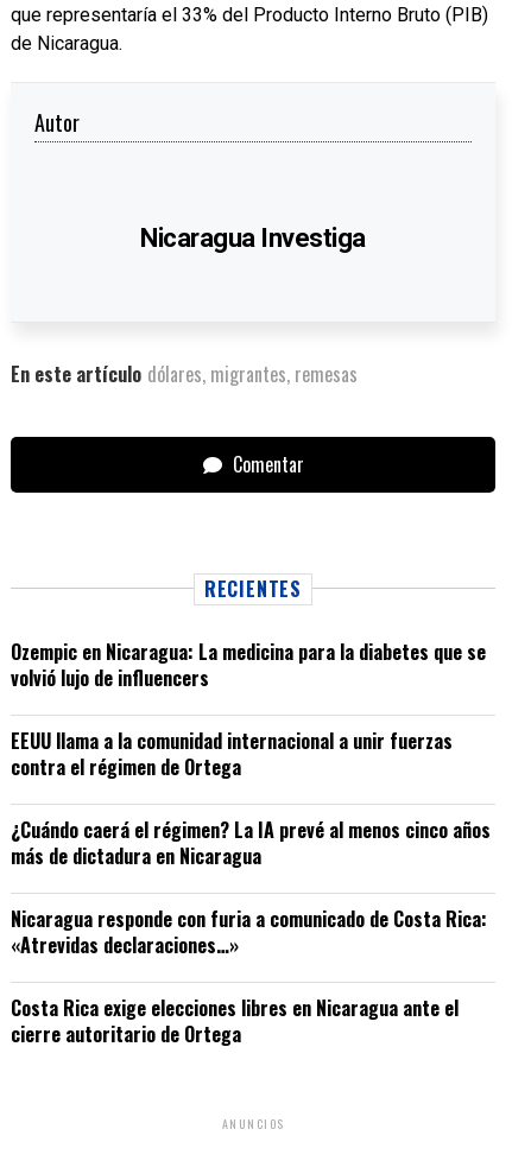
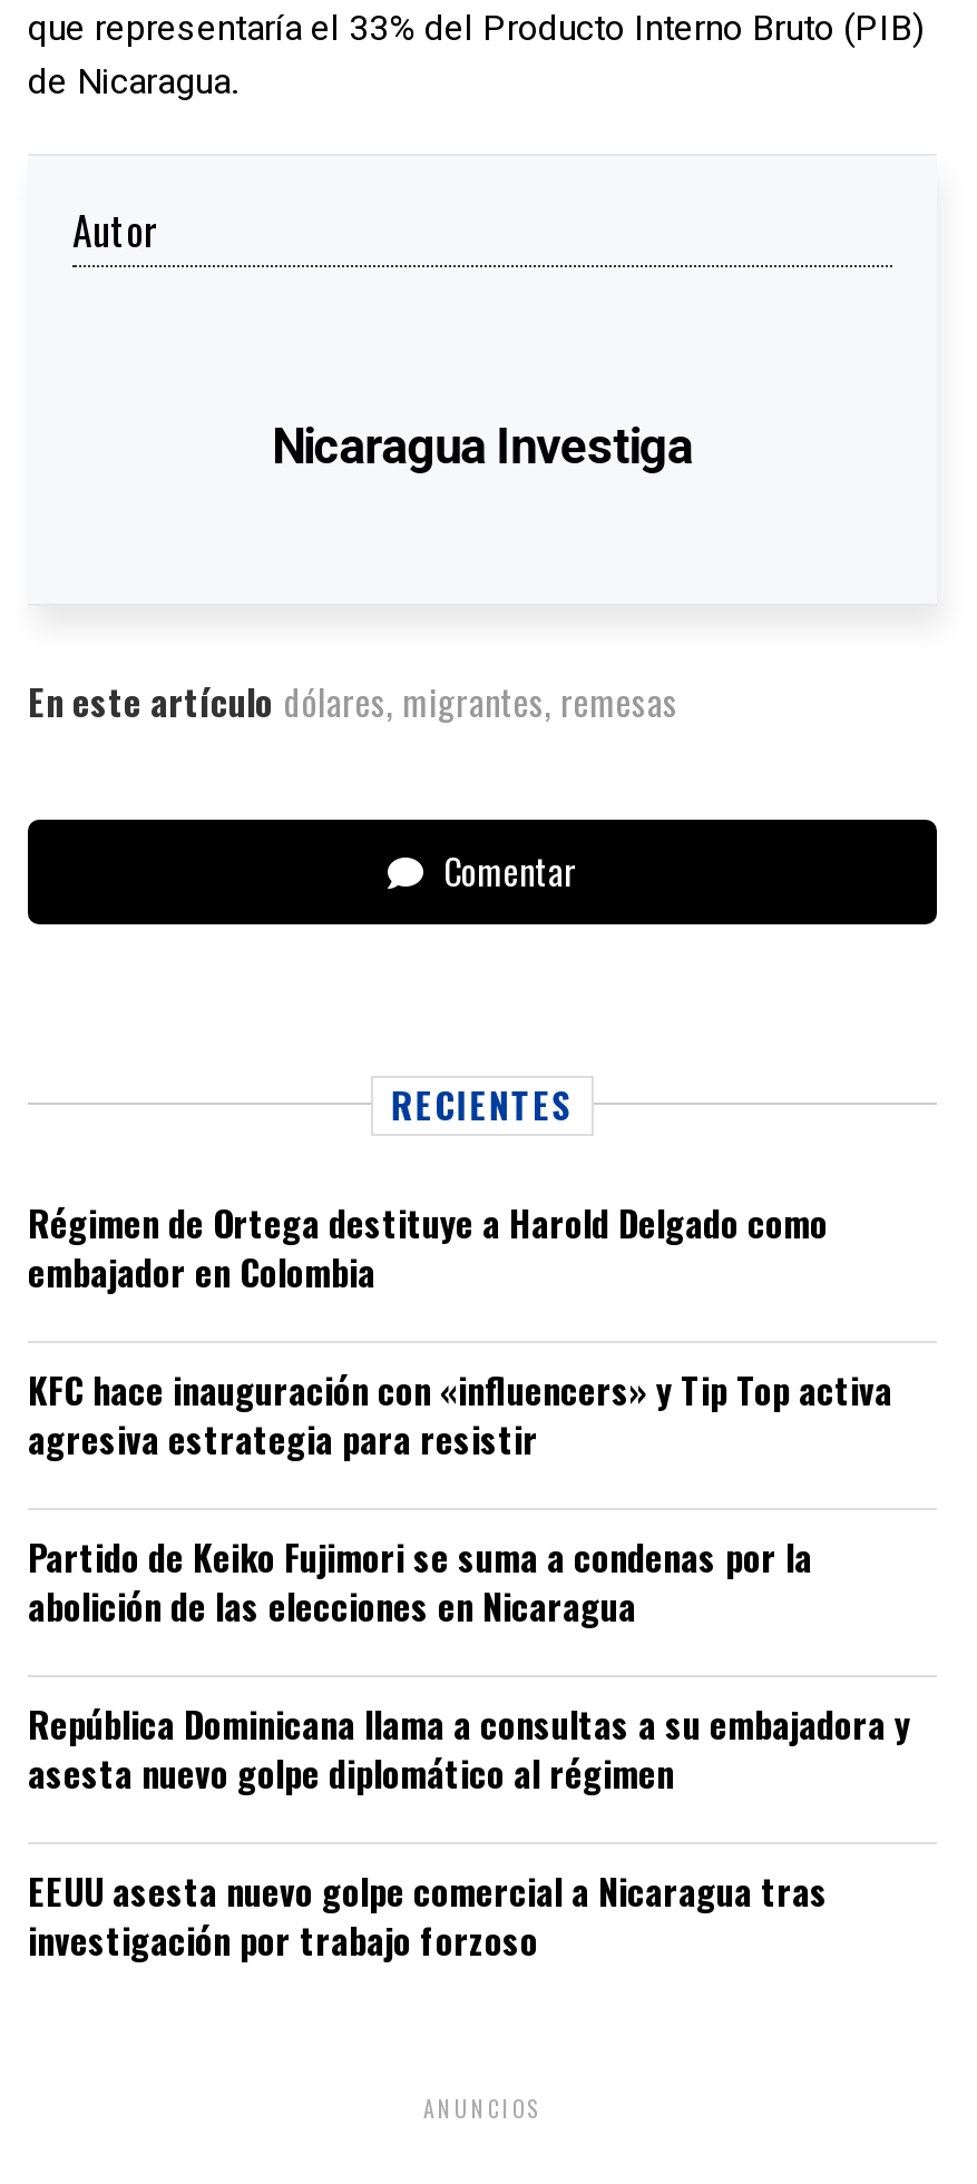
[11,637,486,692] Ozempic en Nicaragua: La medicina para la diabetes que se | volvió lujo de influencers -> [28,1196,828,1299] Régimen de Ortega destituye a Harold Delgado como | embajador en Colombia
[11,727,453,781] EEUU llama a la comunidad internacional a unir fuerzas | contra el régimen de Ortega -> [28,1363,892,1466] KFC hace inauguración con «influencers» y Tip Top activa | agresiva estrategia para resistir
[11,816,491,870] ¿Cuándo caerá el régimen? La IA prevé al menos cinco años | más de dictadura en Nicaragua -> [28,1530,812,1633] Partido de Keiko Fujimori se suma a condenas por la | abolición de las elecciones en Nicaragua
[11,905,487,959] Nicaragua responde con furia a comunicado de Costa Rica: | «Atrevidas declaraciones…» -> [28,1697,910,1800] República Dominicana llama a consultas a su embajadora y | asesta nuevo golpe diplomático al régimen
[11,994,459,1048] Costa Rica exige elecciones libres en Nicaragua ante el | cierre autoritario de Ortega -> [28,1864,828,1967] EEUU asesta nuevo golpe comercial a Nicaragua tras | investigación por trabajo forzoso

